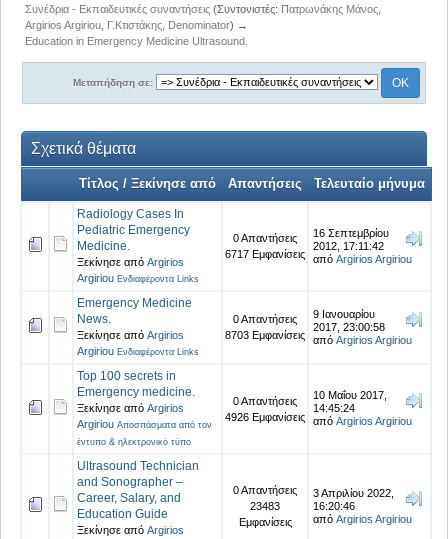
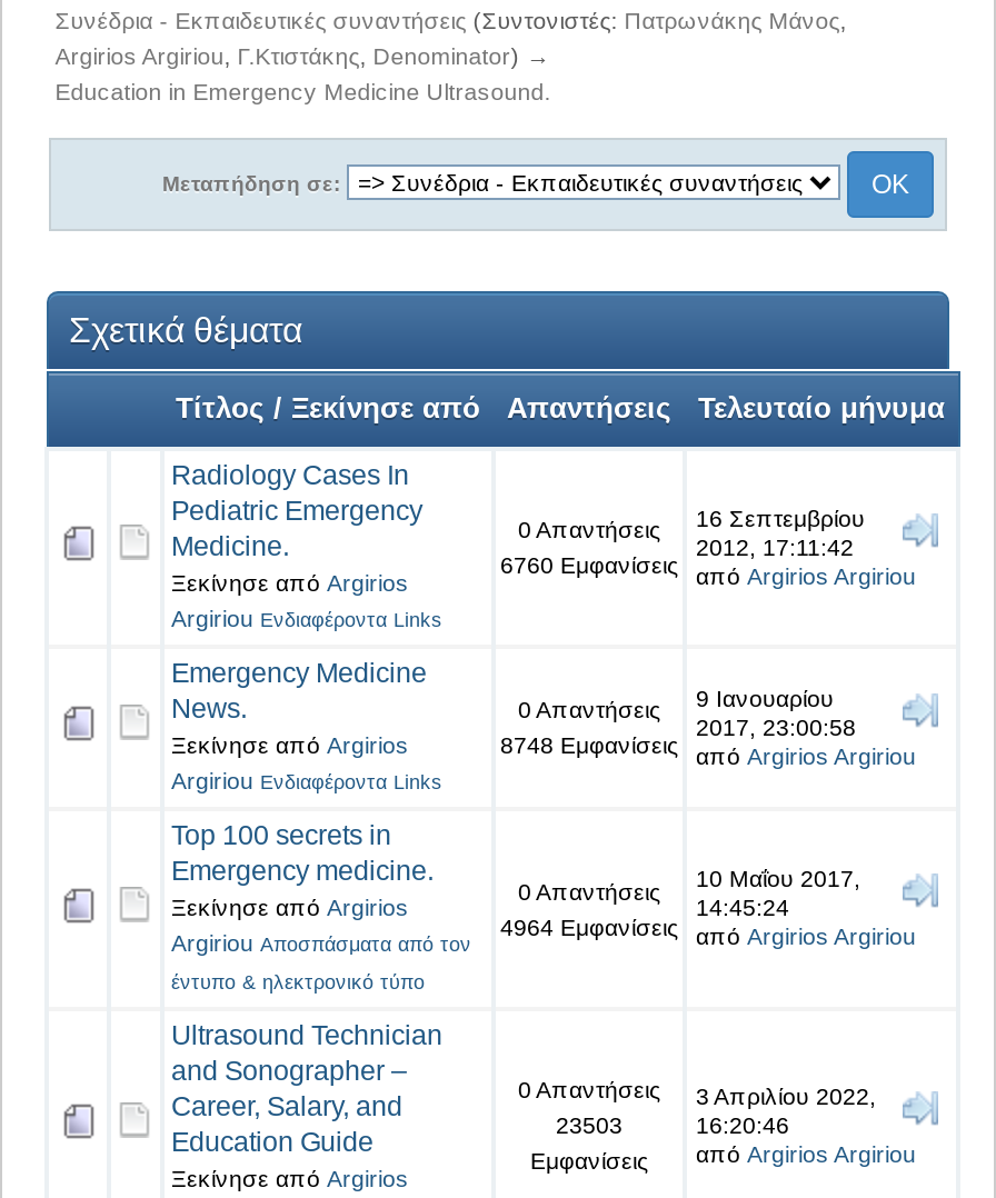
[225,248,412,265] 6717 Εμφανίσεις από Argirios Argiriou -> [500,552,916,590] 6760 Εμφανίσεις από Argirios Argiriou
[225,329,412,346] 8703 Εμφανίσεις από Argirios Argiriou -> [500,732,916,770] 8748 Εμφανίσεις από Argirios Argiriou
[225,411,412,427] 4926 Εμφανίσεις από Argirios Argiriou -> [500,914,916,950] 4964 Εμφανίσεις από Argirios Argiriou
[250,500,280,512] 23483 -> [556,1112,622,1139] 23503

